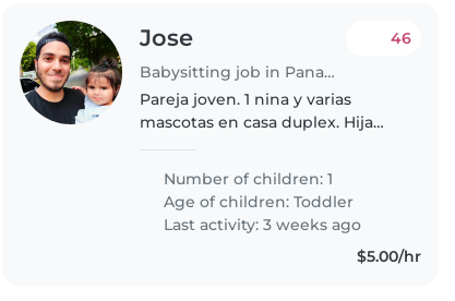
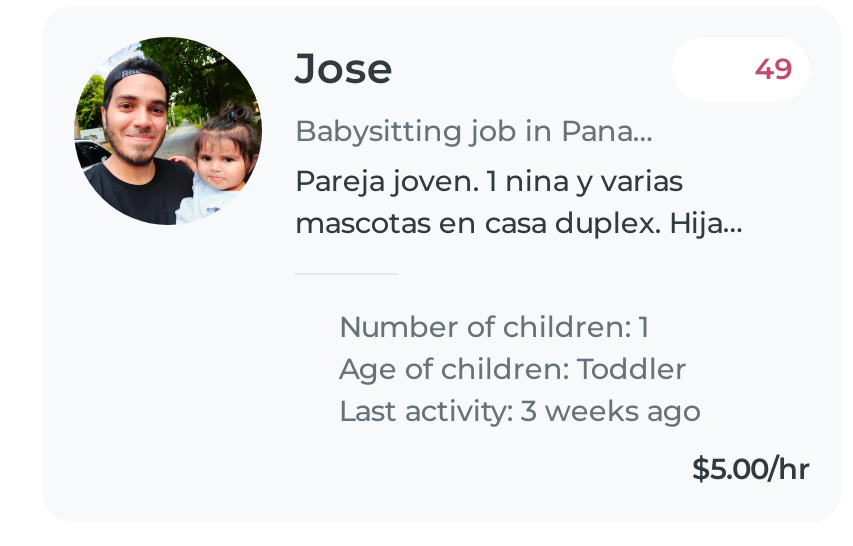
[391,29,412,48] 46 -> [754,50,792,86] 49

